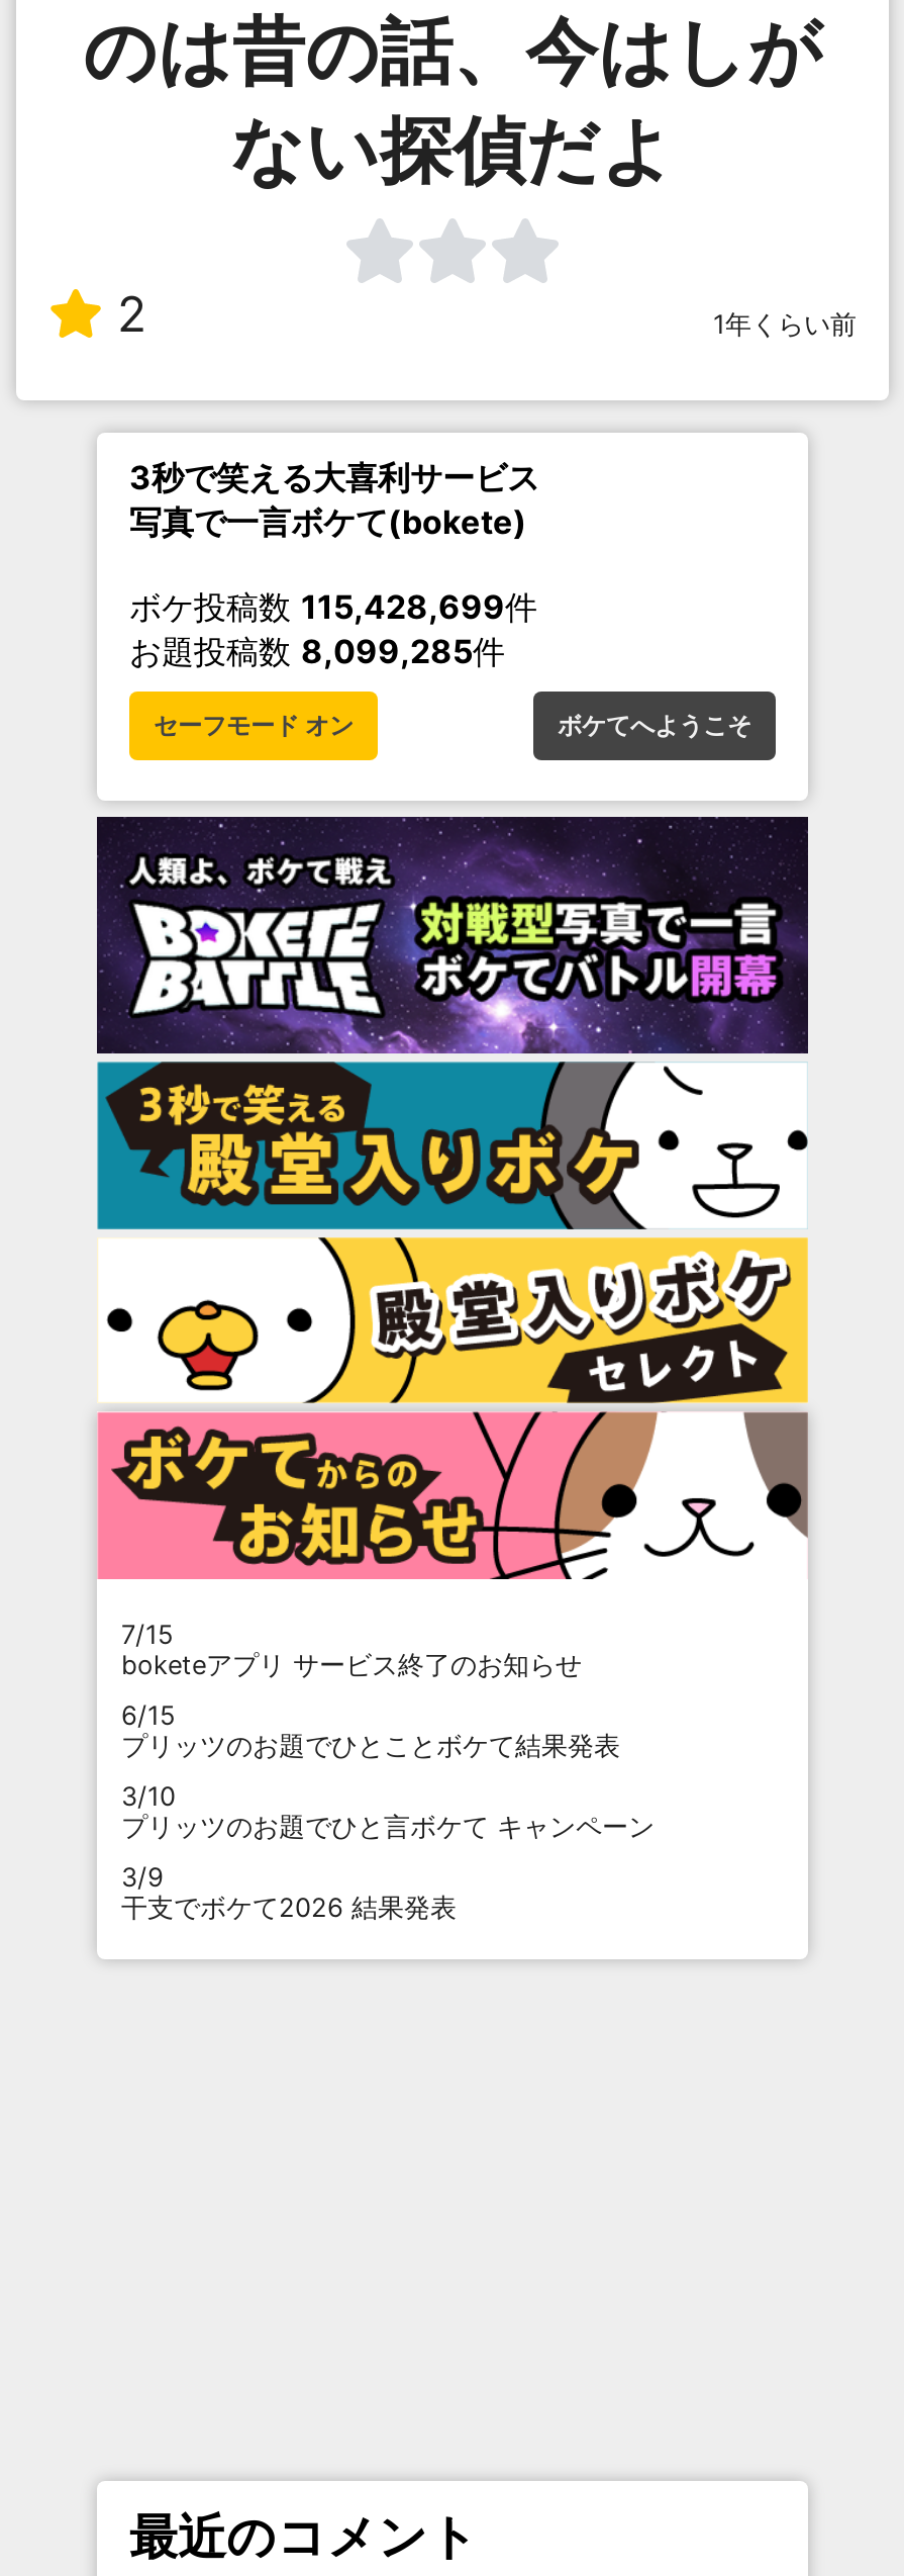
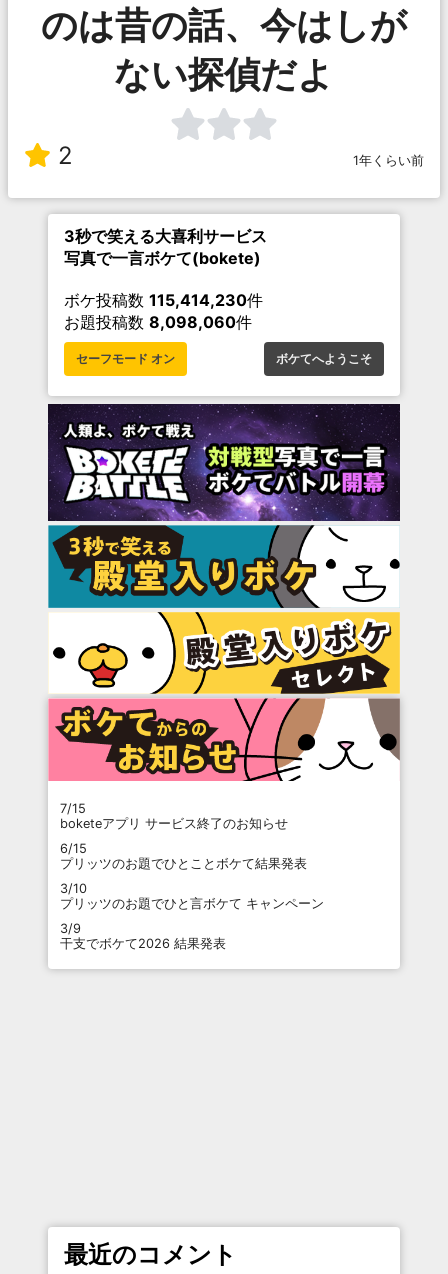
[129,586,537,626] ボケ投稿数115,428,699件 -> [64,290,263,310] ボケ投稿数115,414,230件
[129,630,505,671] お題投稿数8,099,285件 -> [64,312,252,332] お題投稿数8,098,060件

